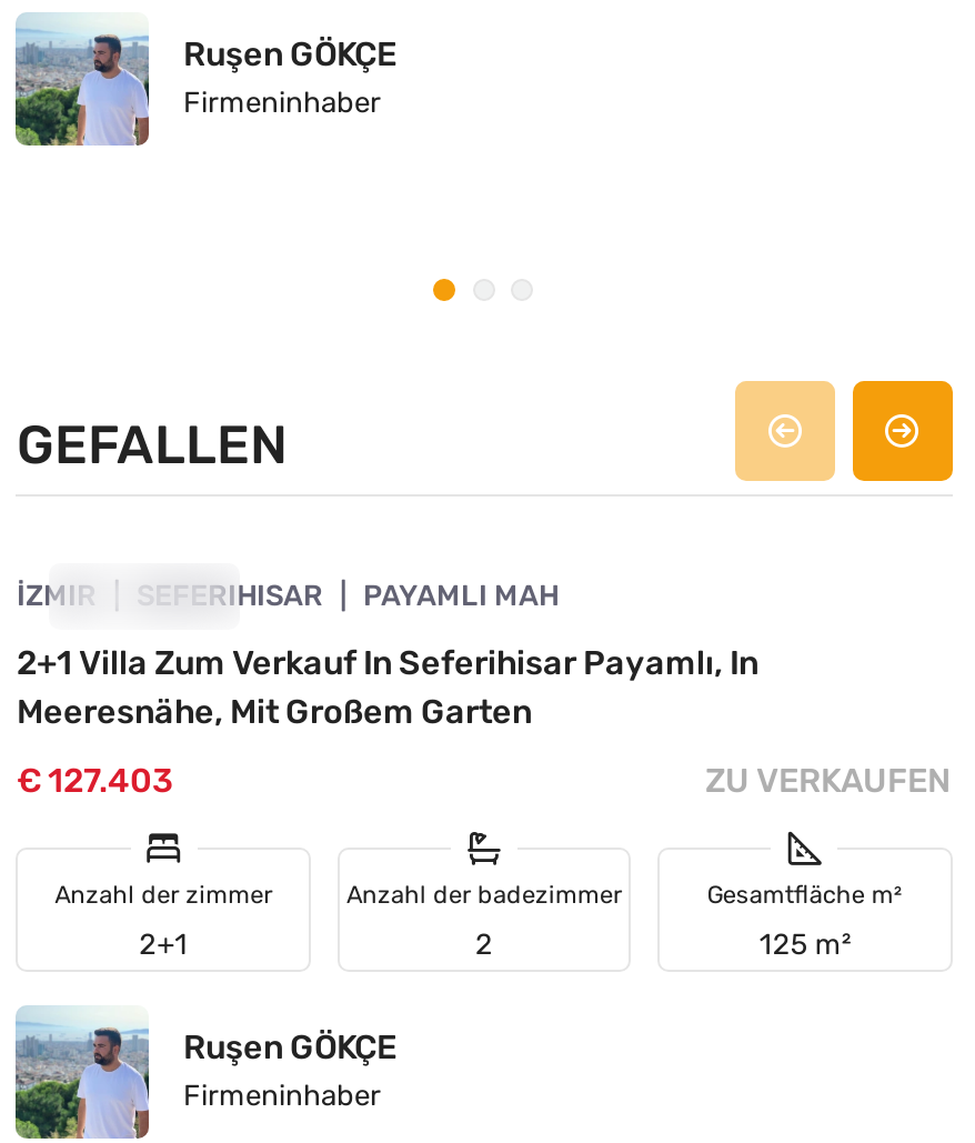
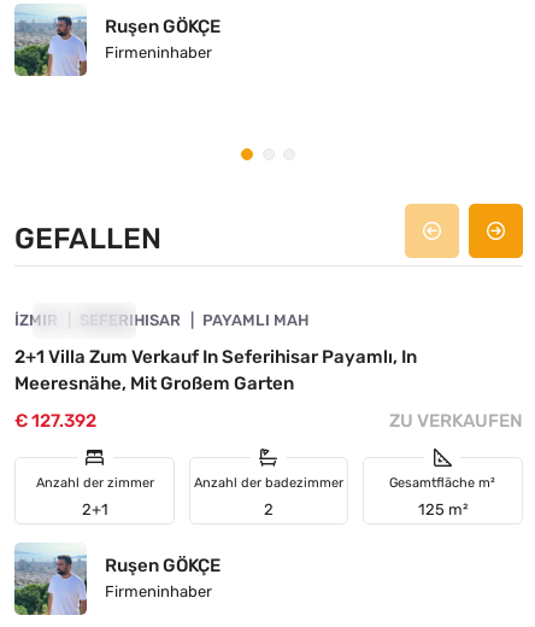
[16,760,172,800] € 127.403 -> [15,409,97,431] € 127.392

